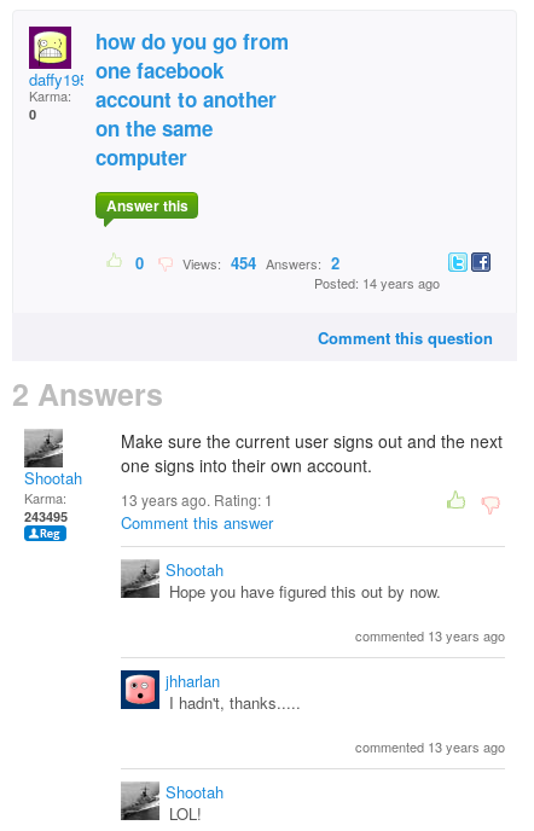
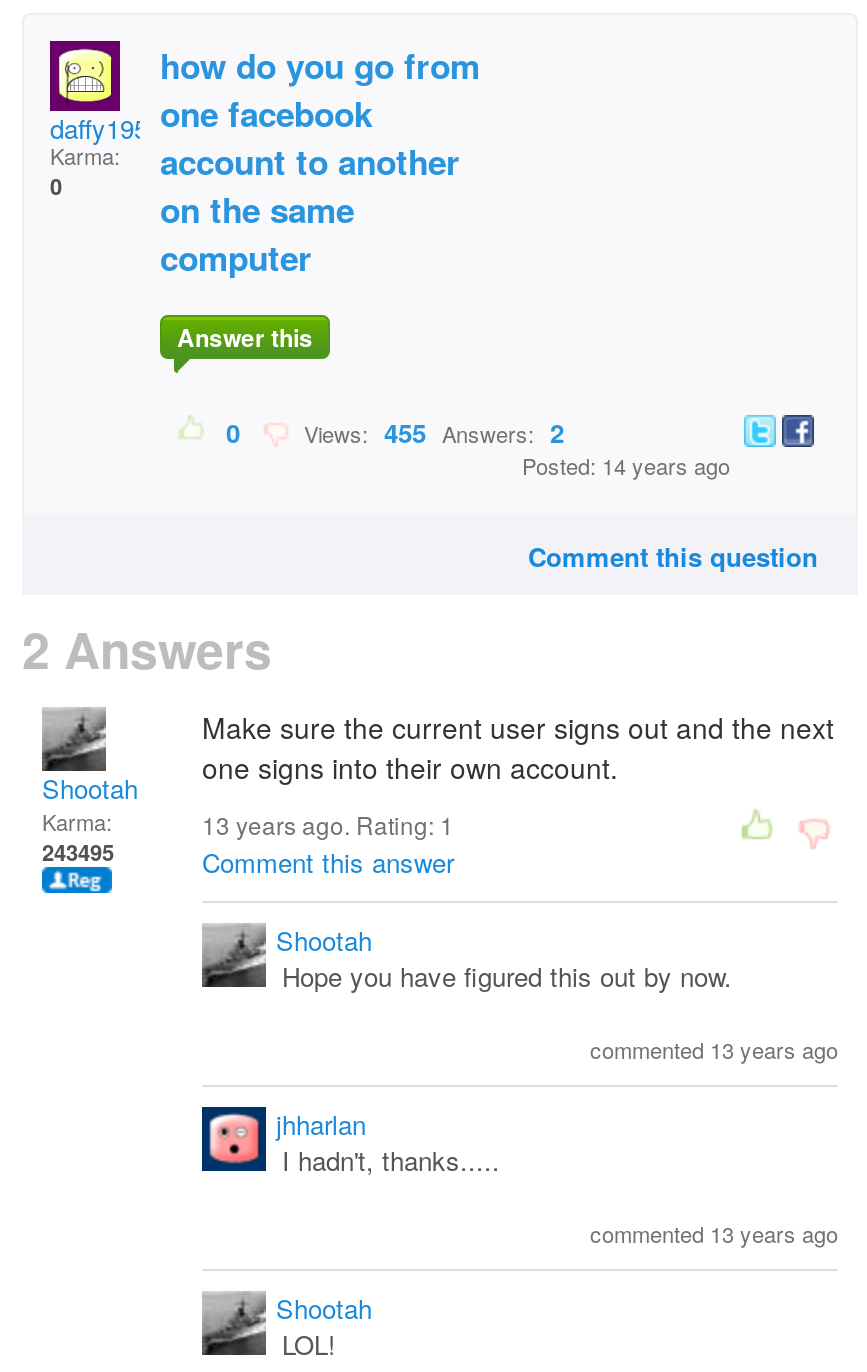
[175,251,339,274] Views: 454 Answers: 2 -> [292,413,564,451] Views: 455 Answers: 2

